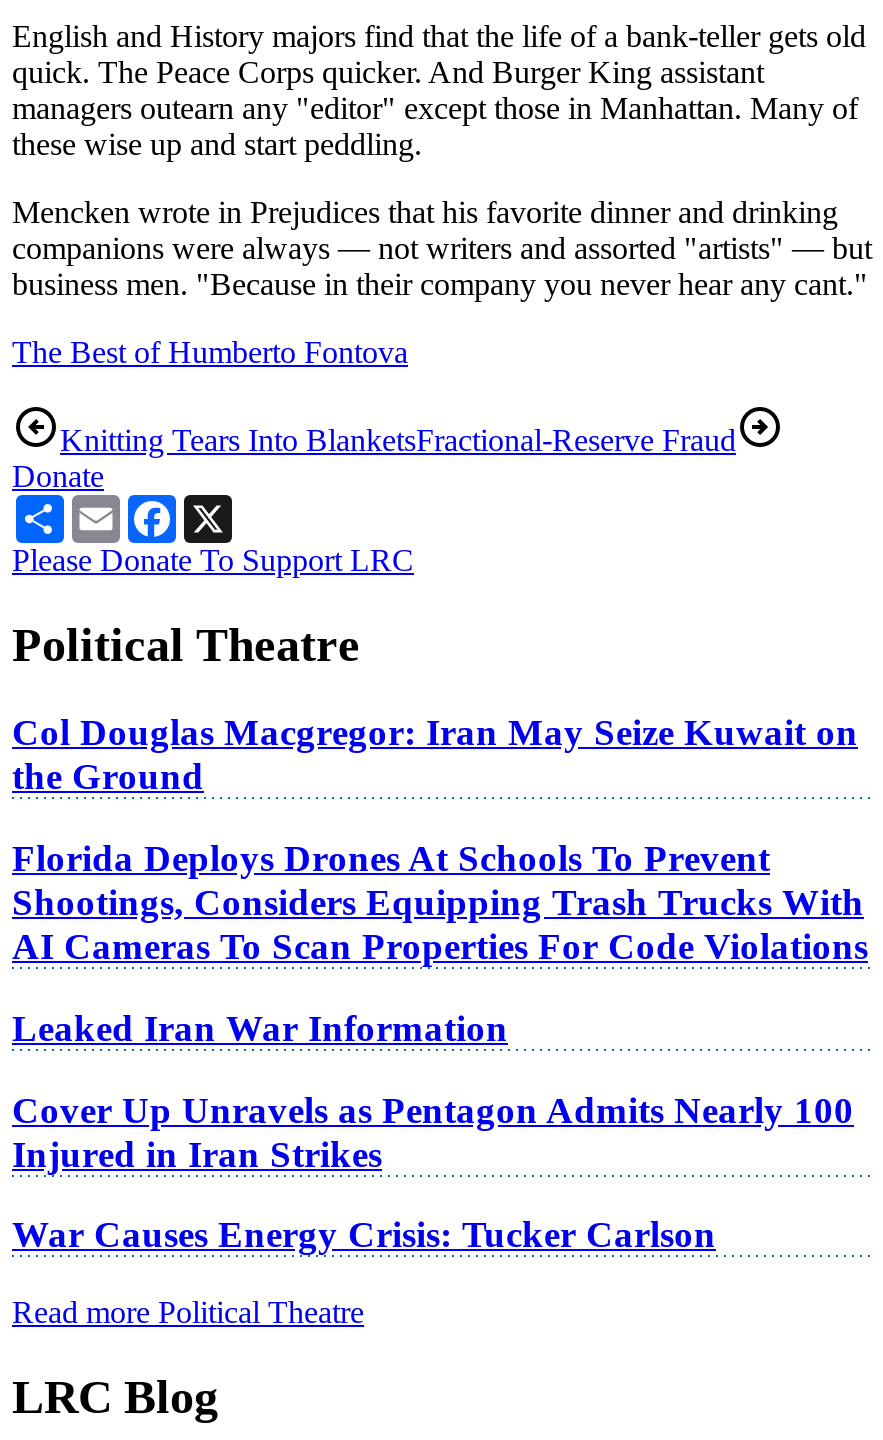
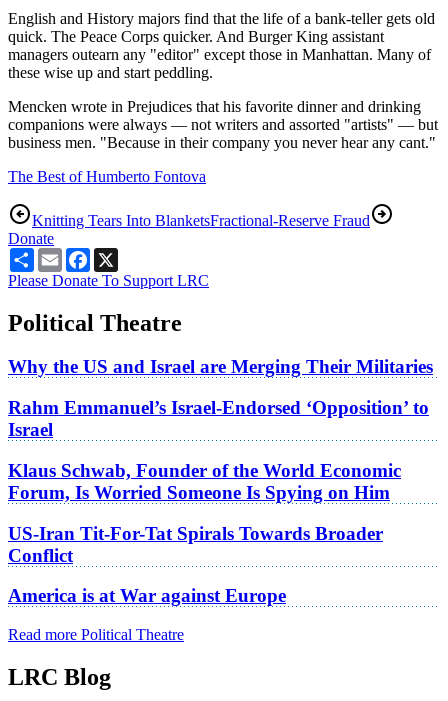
[12,712,858,798] Col Douglas Macgregor: Iran May Seize Kuwait on | the Ground -> [8,356,433,377] Why the US and Israel are Merging Their Militaries
[12,837,868,967] Florida Deploys Drones At Schools To Prevent | Shootings, Considers Equipping Trash Trucks With | AI Cameras To Scan Properties For Code Violations -> [8,397,429,440] Rahm Emmanuel’s Israel-Endorsed ‘Opposition’ to | Israel
[12,1007,508,1049] Leaked Iran War Information -> [8,460,401,503] Klaus Schwab, Founder of the World Economic | Forum, Is Worried Someone Is Spying on Him
[12,1088,854,1174] Cover Up Unravels as Pentagon Admits Nearly 100 | Injured in Iran Strikes -> [8,523,383,566] US-Iran Tit-For-Tat Spirals Towards Broader | Conflict
[12,1214,716,1256] War Causes Energy Crisis: Tucker Carlson -> [8,585,286,606] America is at War against Europe

